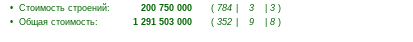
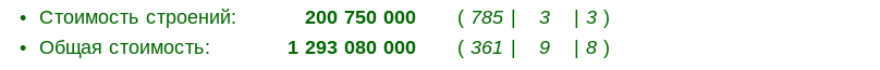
[141,3,281,13] 200 750 000 (784 3 3 ) -> [305,6,610,28] 200 750 000 (785 3 3 )
[133,17,192,27] 1 291 503 000 -> [288,37,416,58] 1 293 080 000
[211,17,232,27] (352 -> [457,37,503,58] (361

